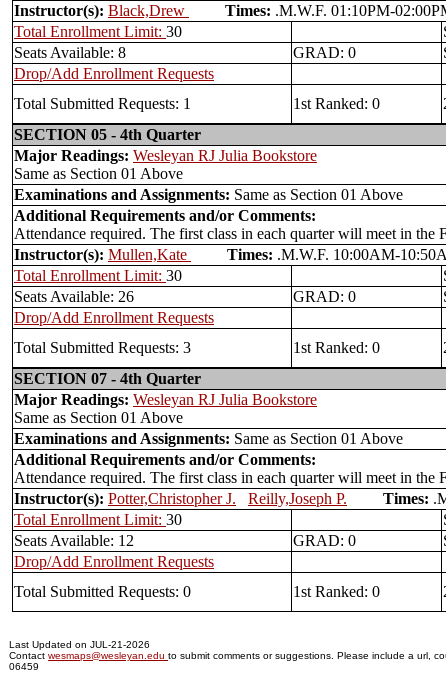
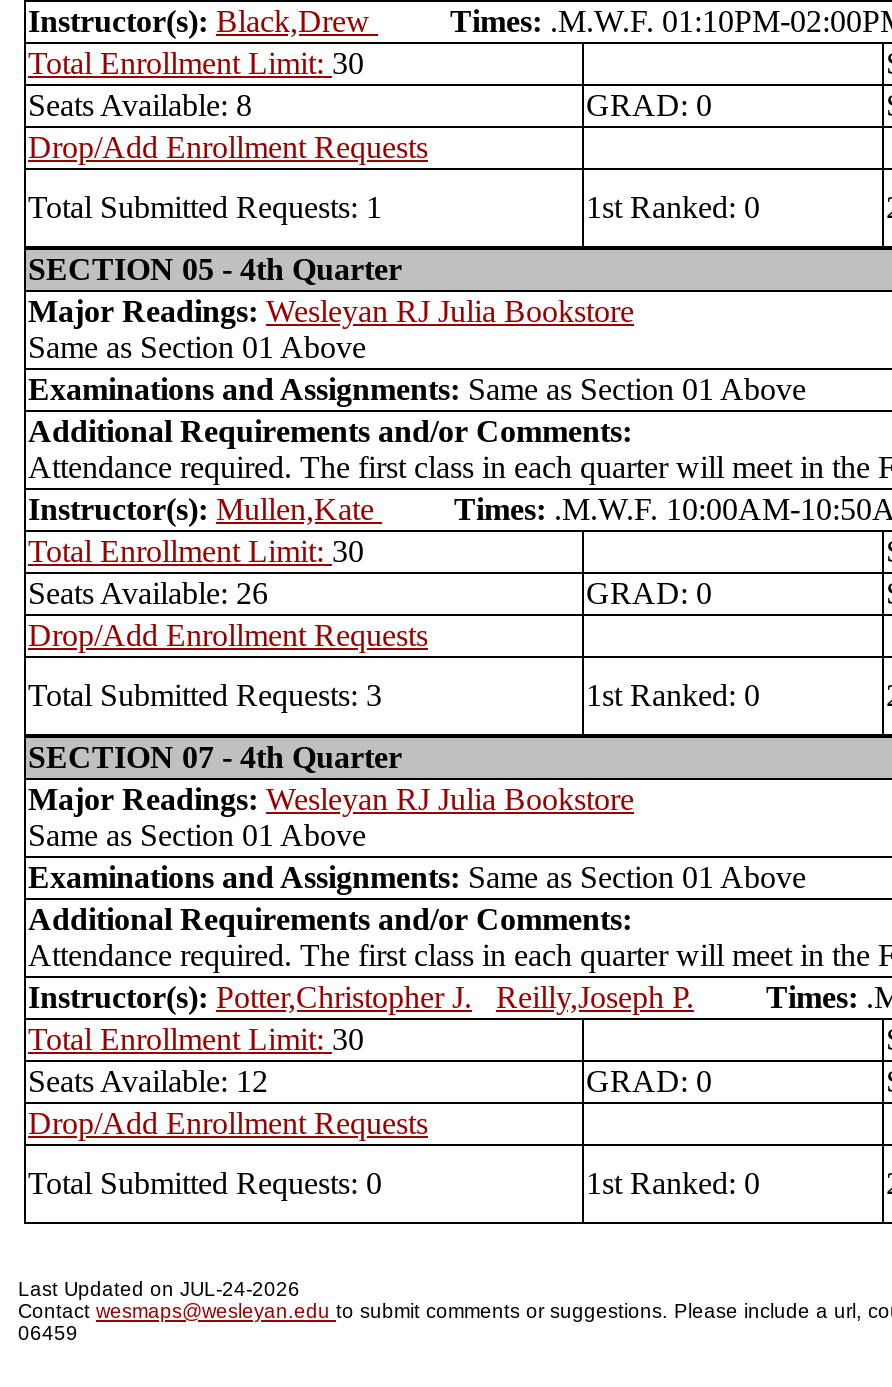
[9,639,150,650] Last Updated on JUL-21-2026 -> [18,1278,300,1300] Last Updated on JUL-24-2026

